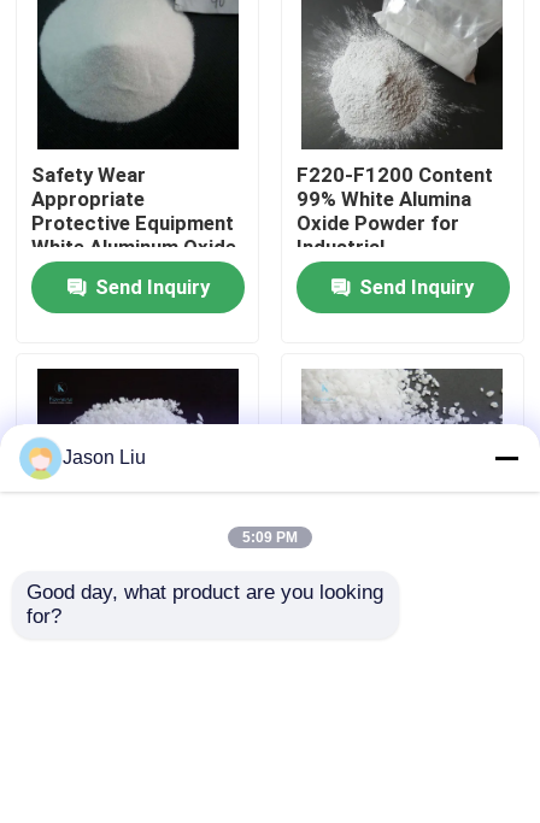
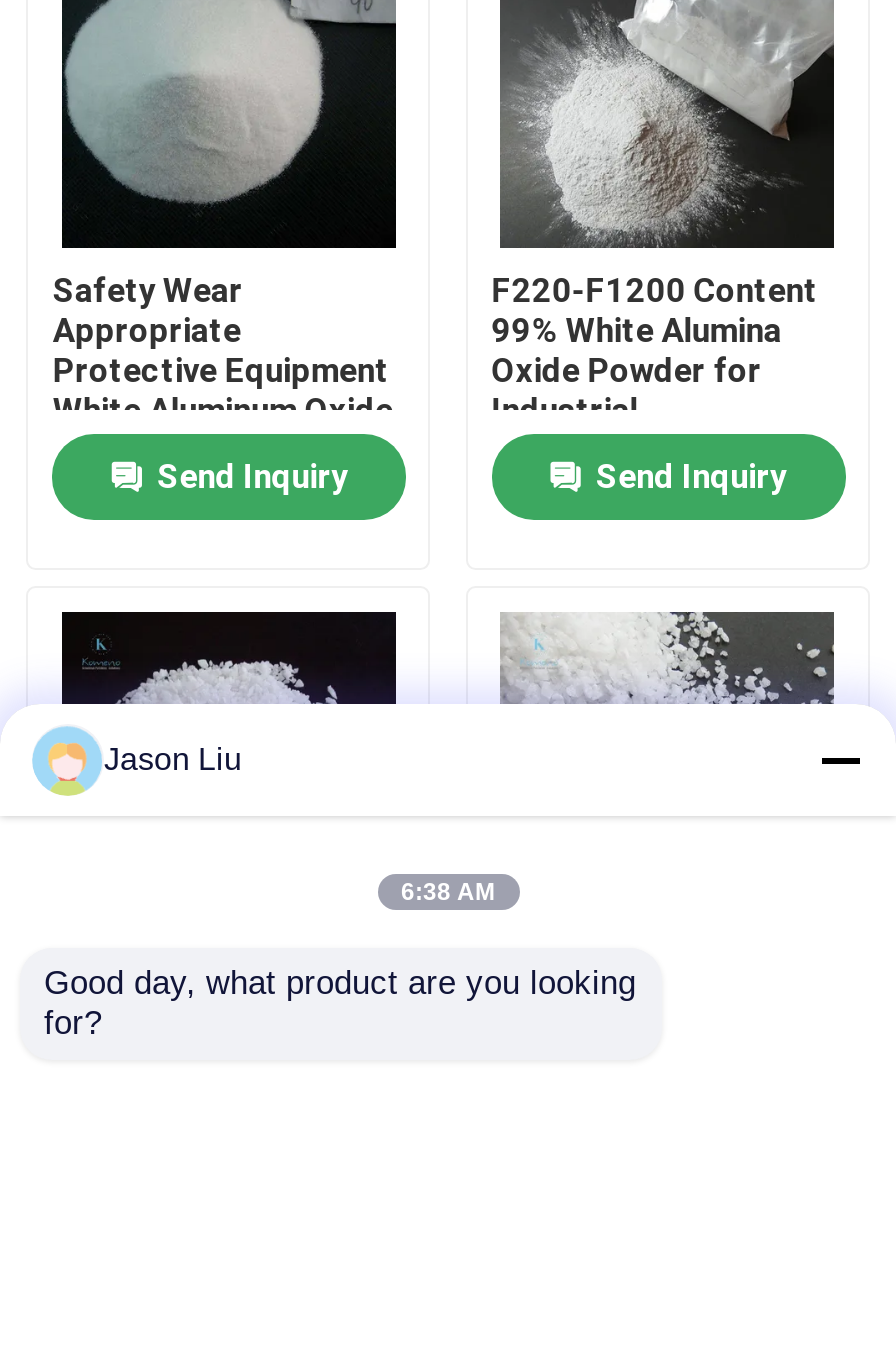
[242,529,298,546] 5:09 PM -> [401,878,495,906] 6:38 AM

